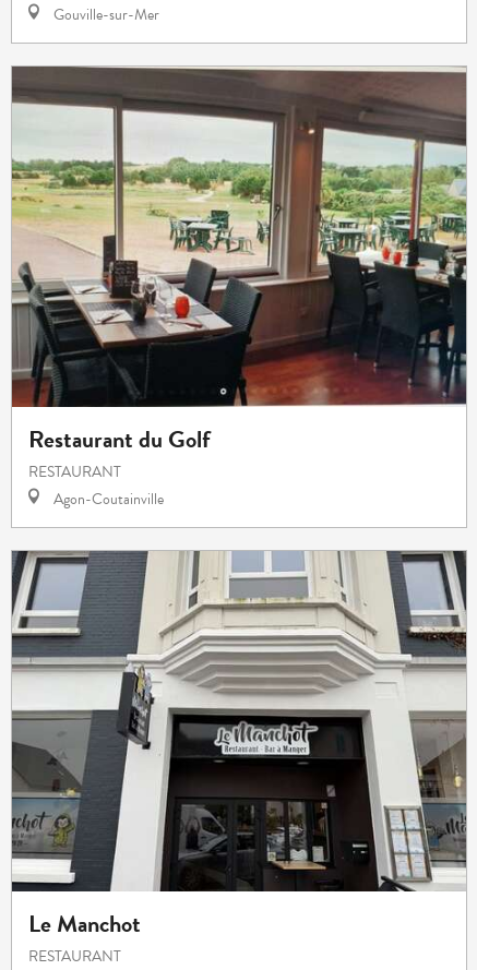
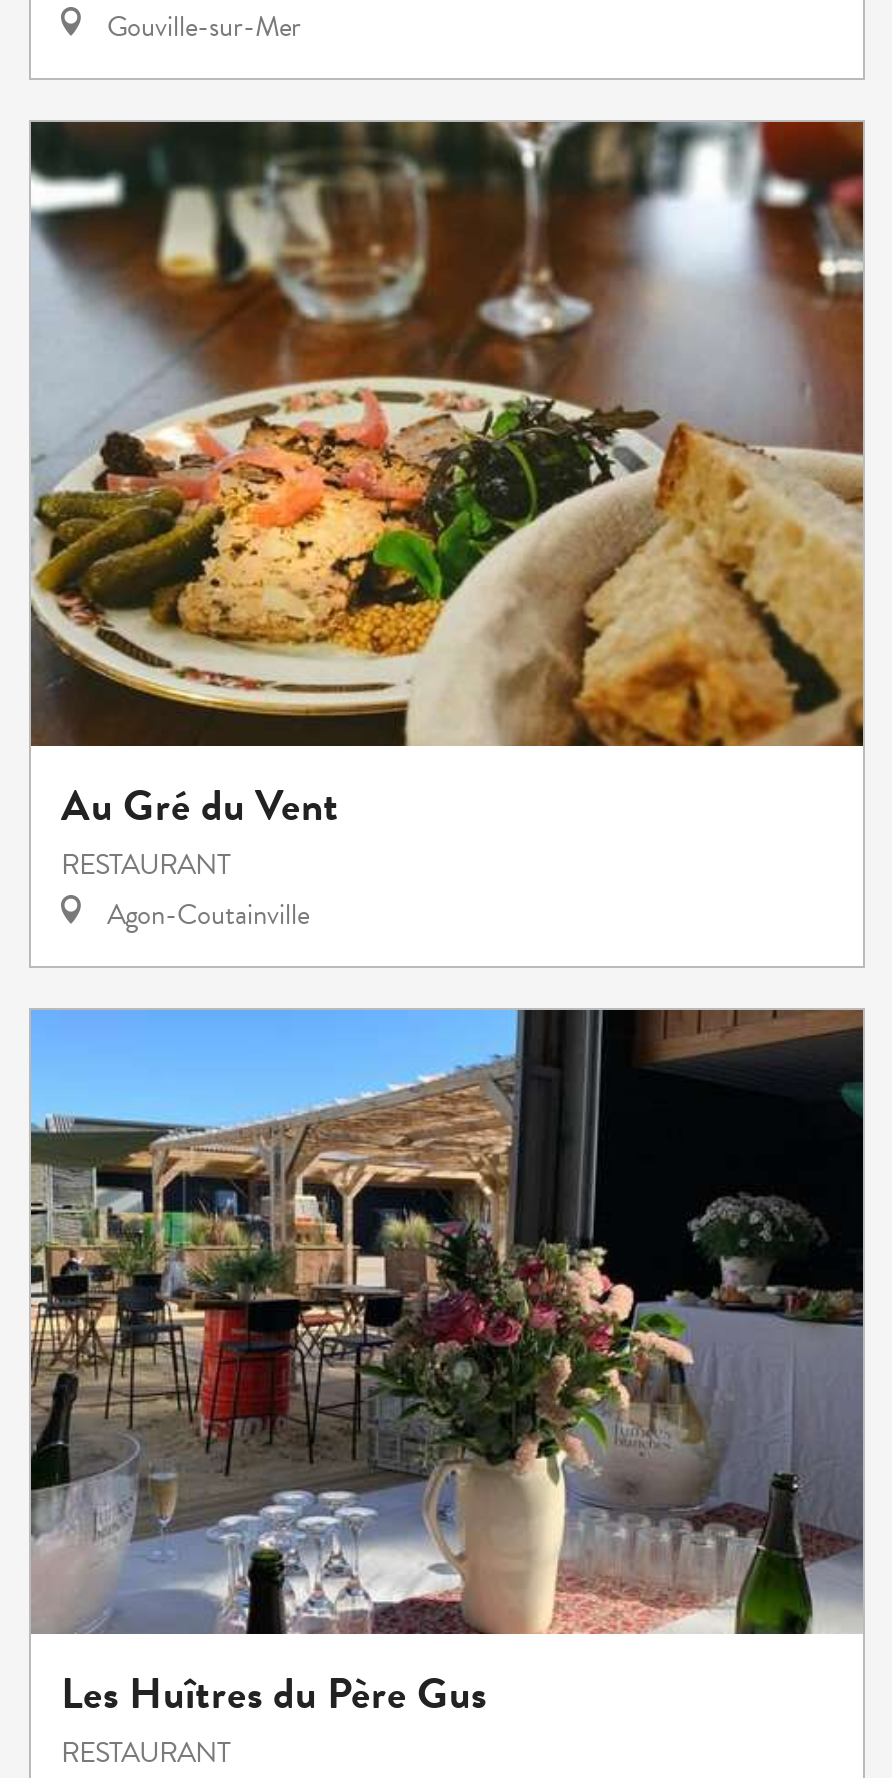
[11,65,467,457] [image] | Restaurant du Golf -> [31,120,865,838] [image] | Au Gré du Vent
[11,550,467,942] [image] | Le Manchot -> [29,1008,865,1726] [image] | Les Huîtres du Père Gus

